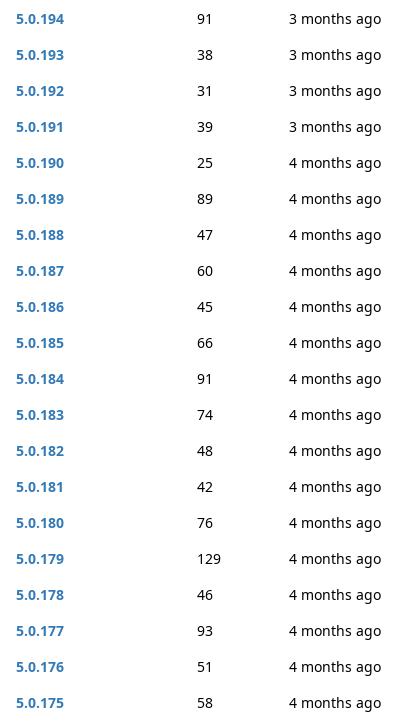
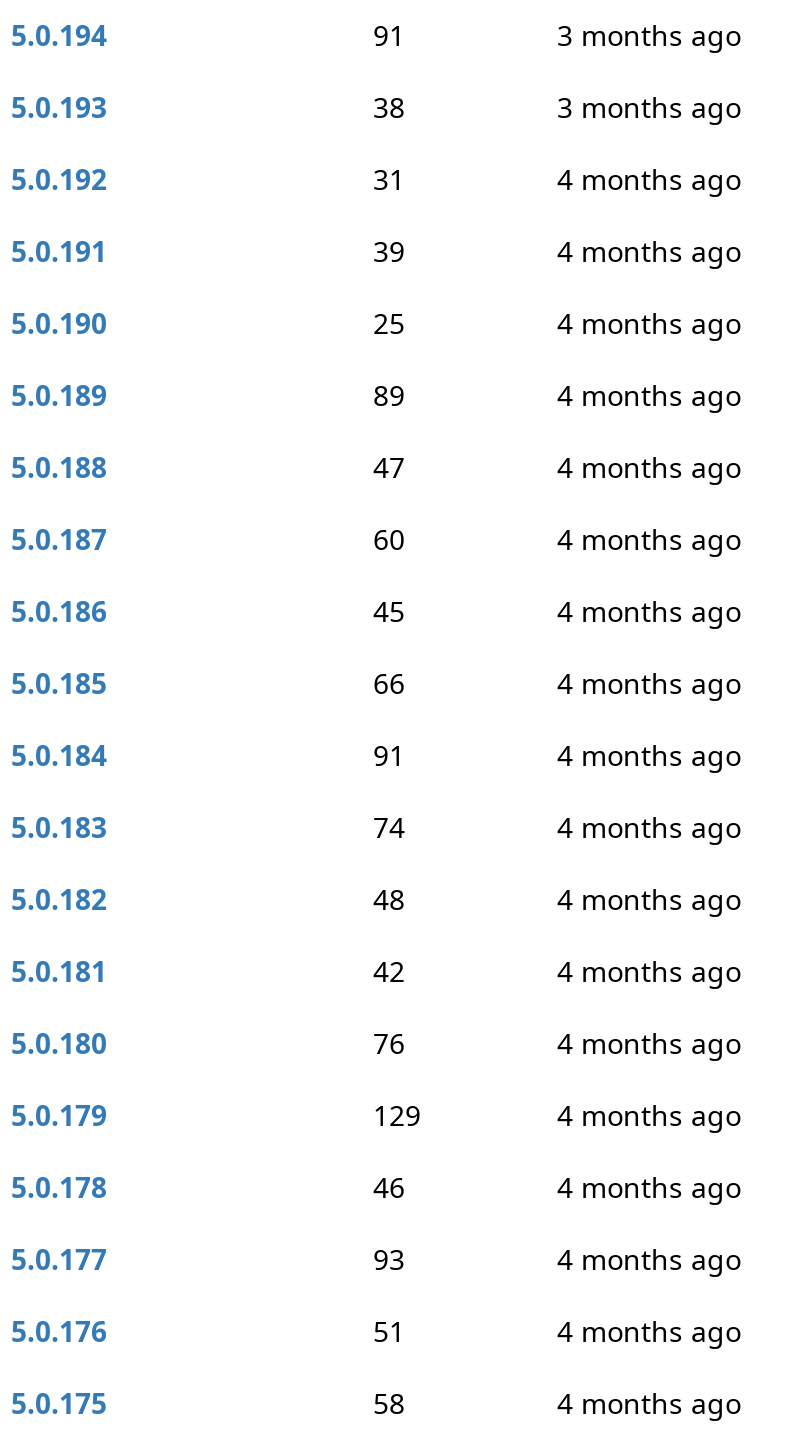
[289,81,381,100] 3 months ago -> [557,160,741,198] 4 months ago
[289,117,381,136] 3 months ago -> [557,232,741,270] 4 months ago

